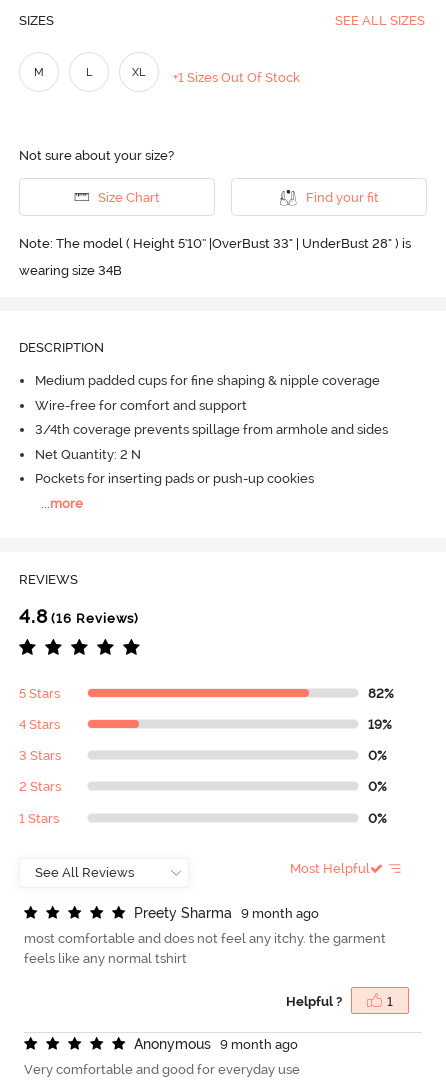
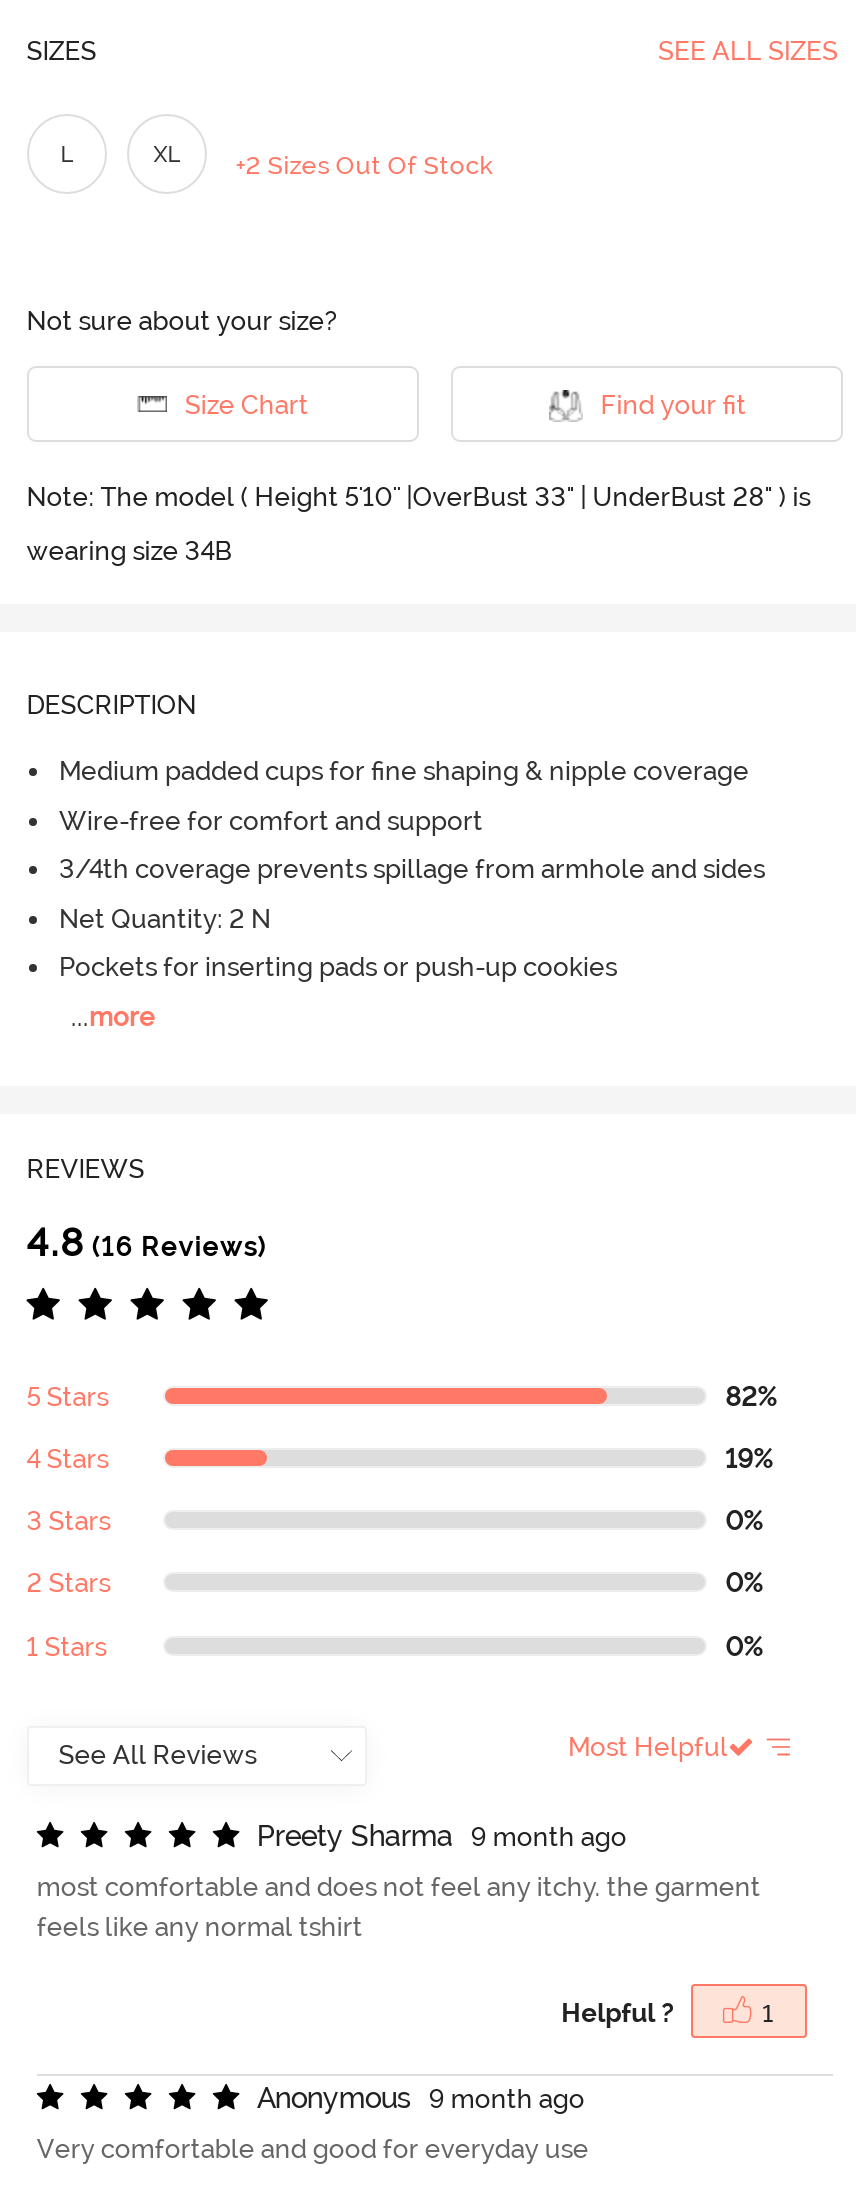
[34,66,44,79] M -> none
[173,70,300,85] +1 Sizes Out Of Stock -> [236,150,494,180] +2 Sizes Out Of Stock

